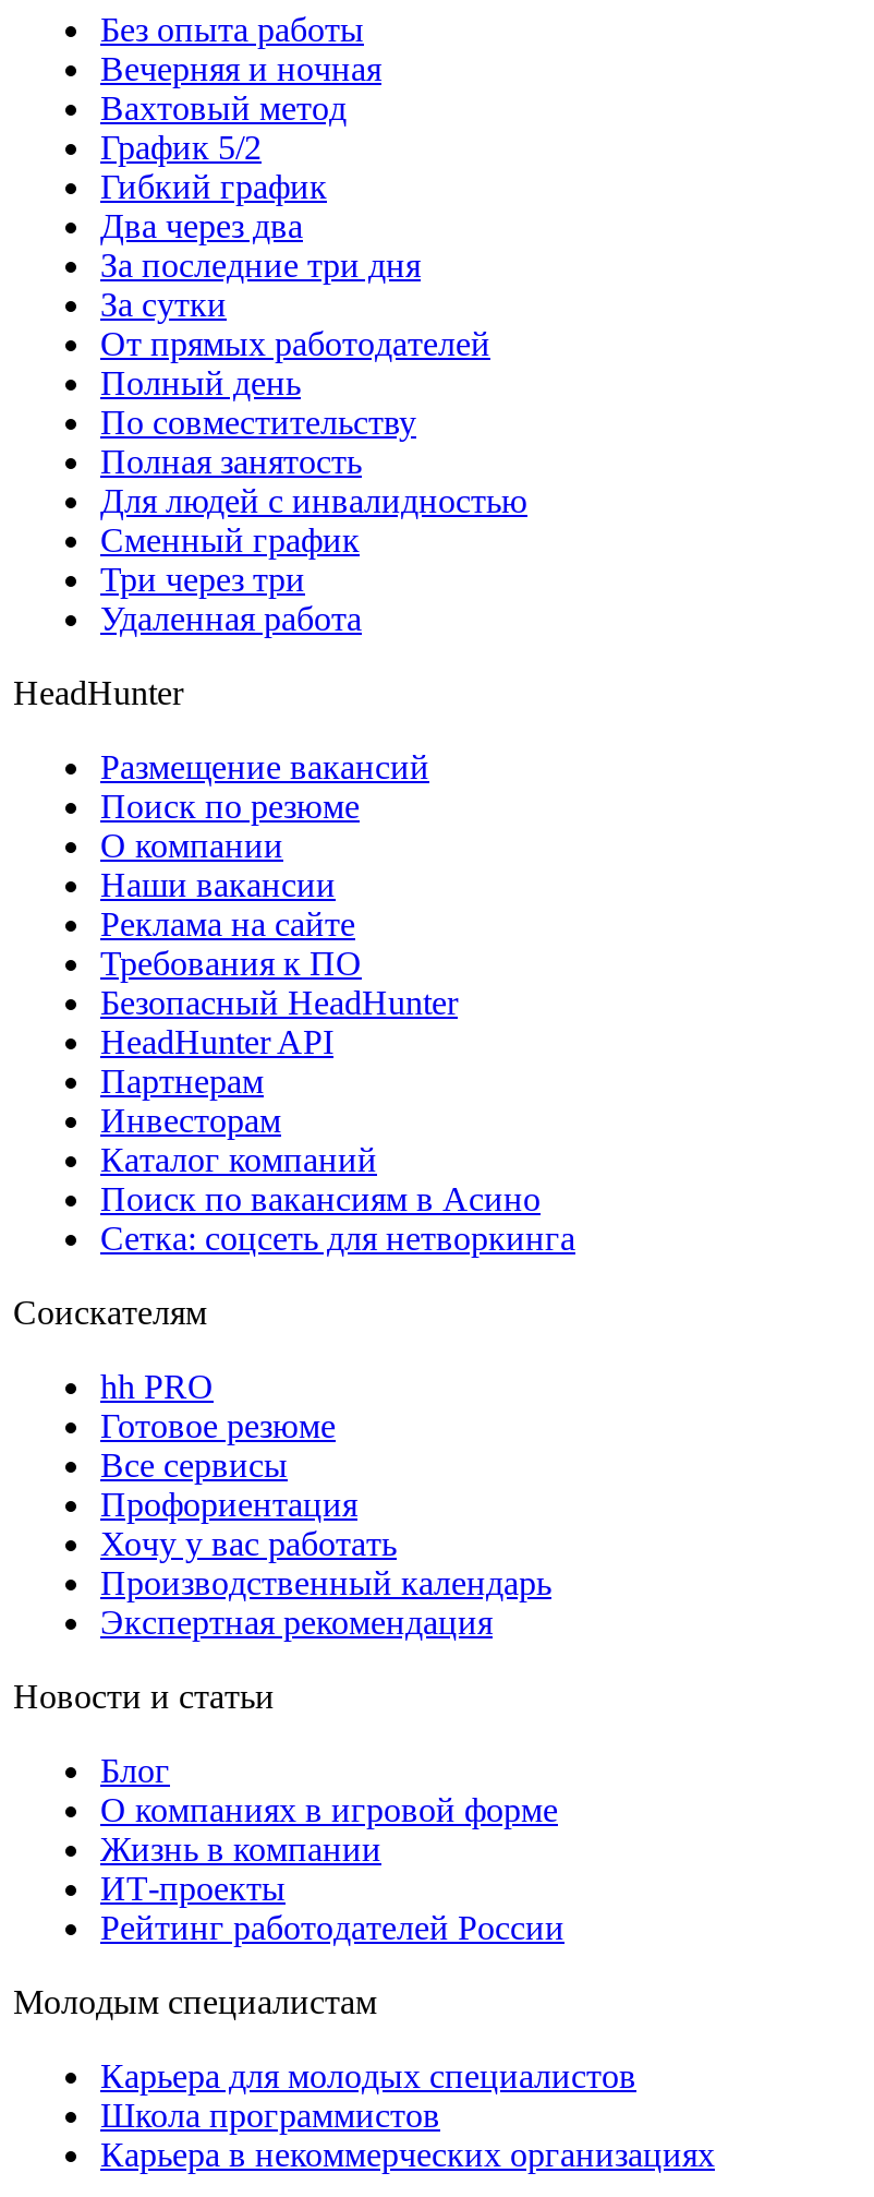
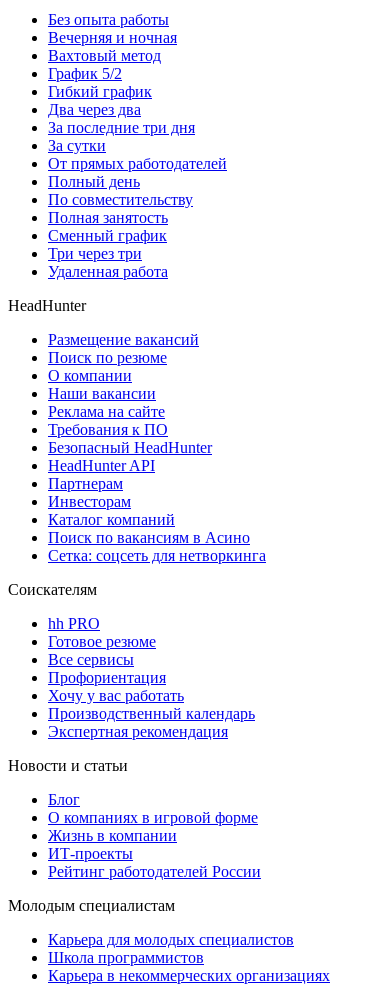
[100,482,527,519] Для людей с инвалидностью -> none

